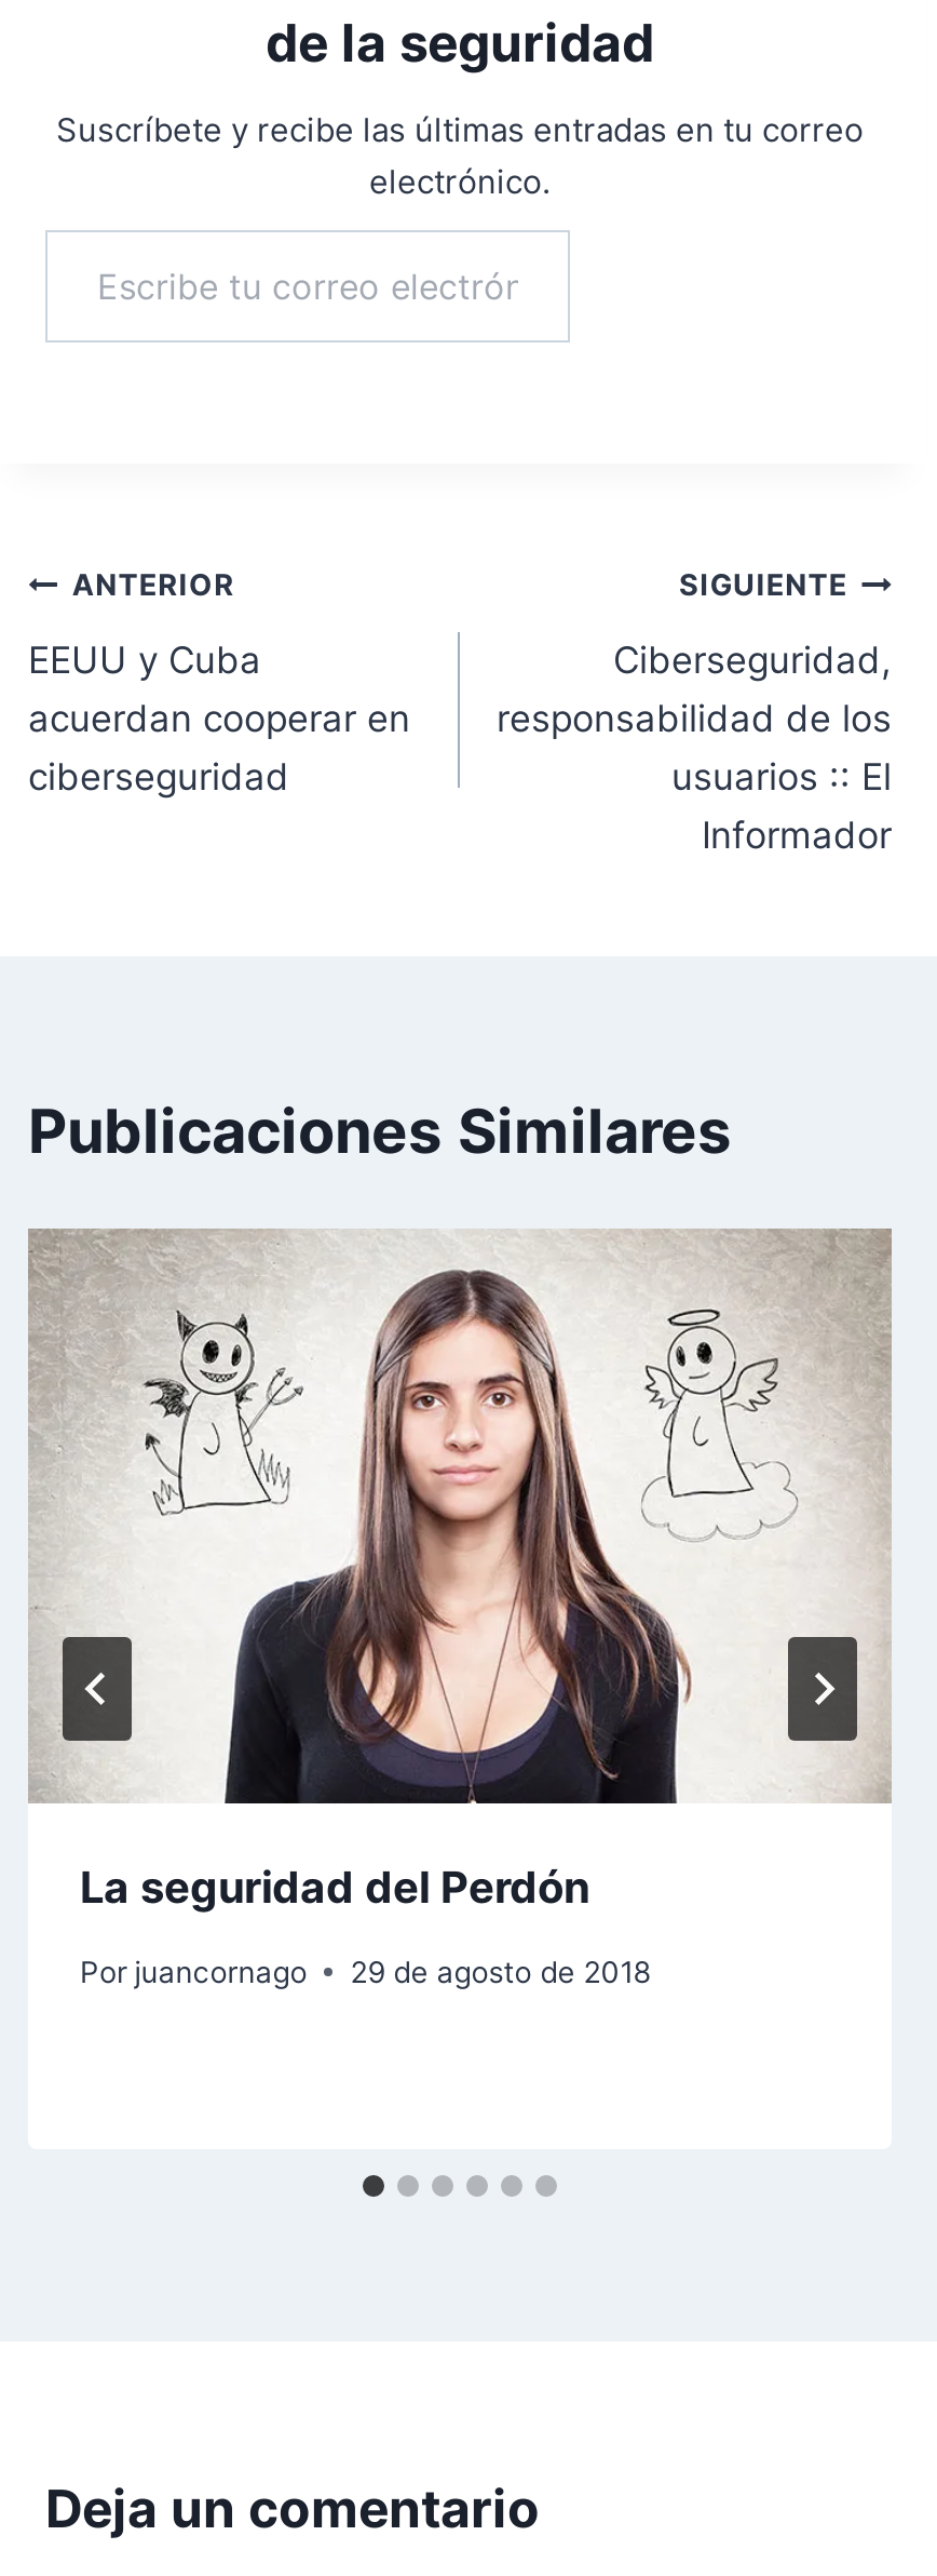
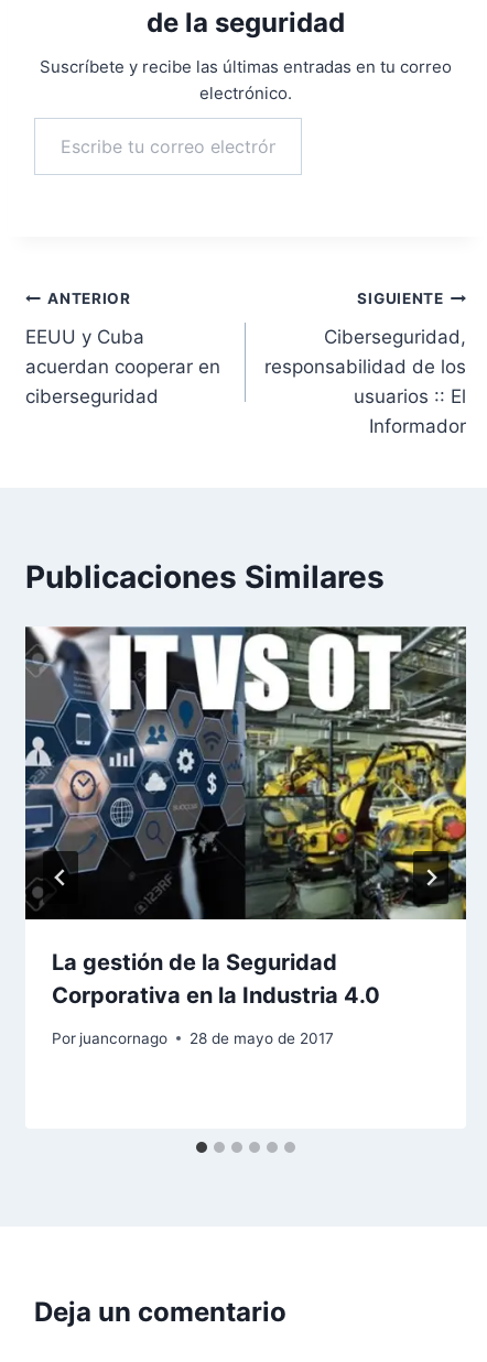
[28,1226,892,1914] [image] | La seguridad del Perdón -> [24,625,467,1009] [image] | La gestión de la Seguridad | Corporativa en la Industria 4.0
[80,1954,650,1989] Por juancornago 29 de agosto de 2018 -> [52,1029,334,1047] Por juancornago 28 de mayo de 2017

